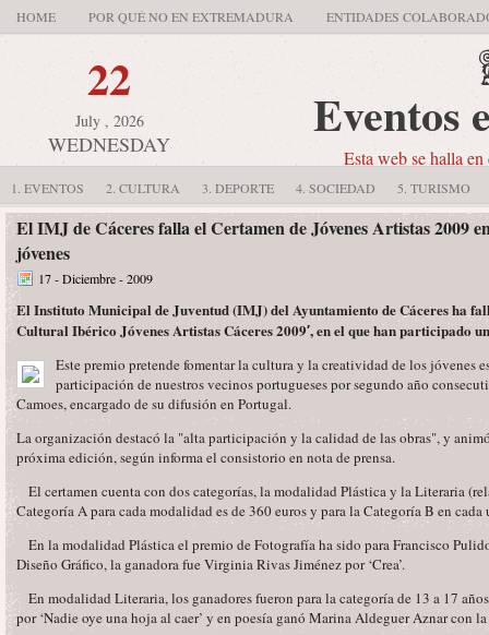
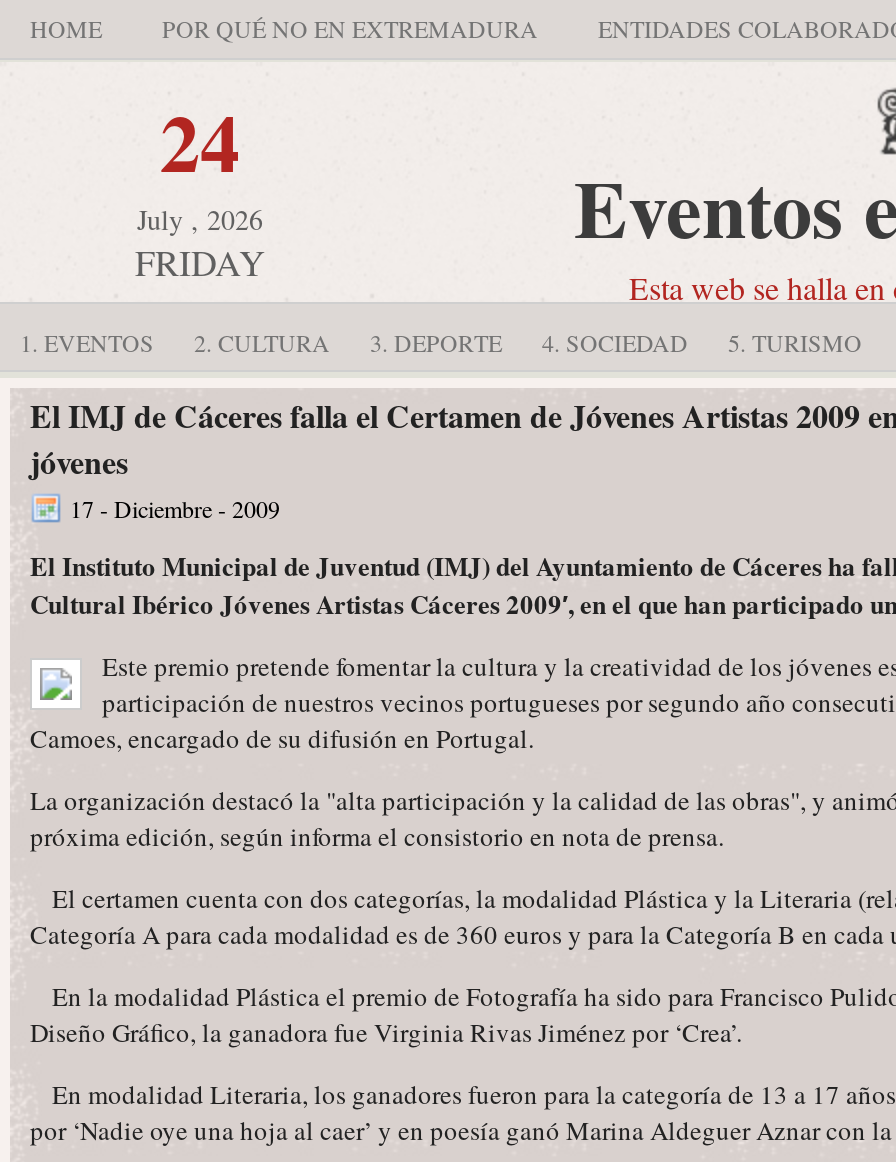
[87,46,131,110] 22 -> [160,82,240,200] 24
[48,131,170,157] WEDNESDAY -> [135,238,265,286] FRIDAY

